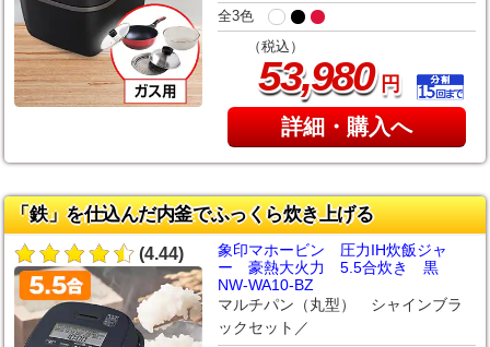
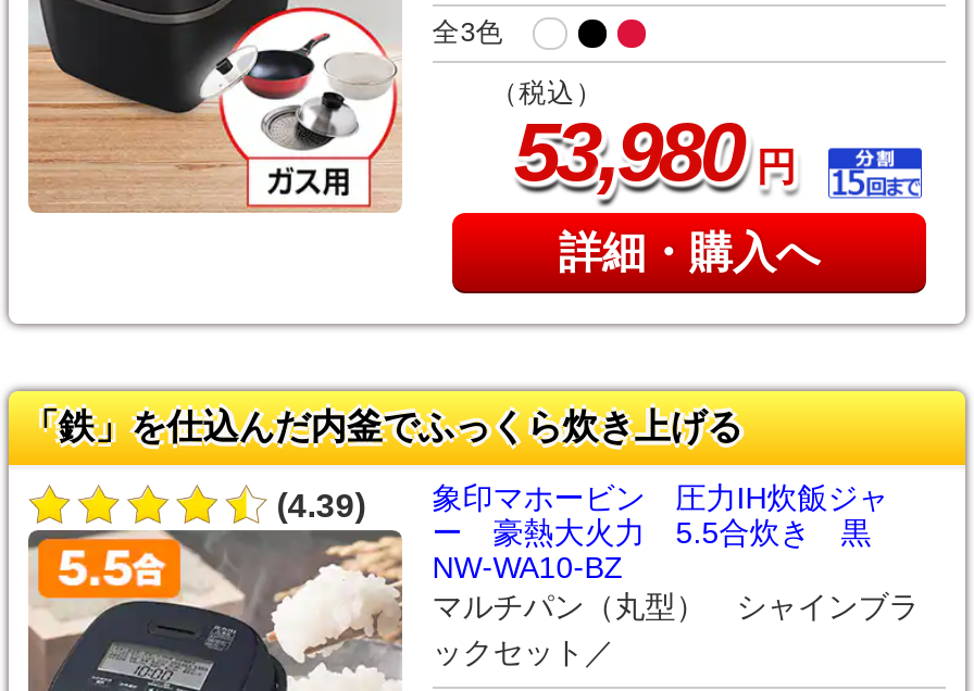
[139,242,447,263] (4.44) 象印マホービン 圧力IH炊飯ジャ -> [277,481,889,525] (4.39) 象印マホービン 圧力IH炊飯ジャ

